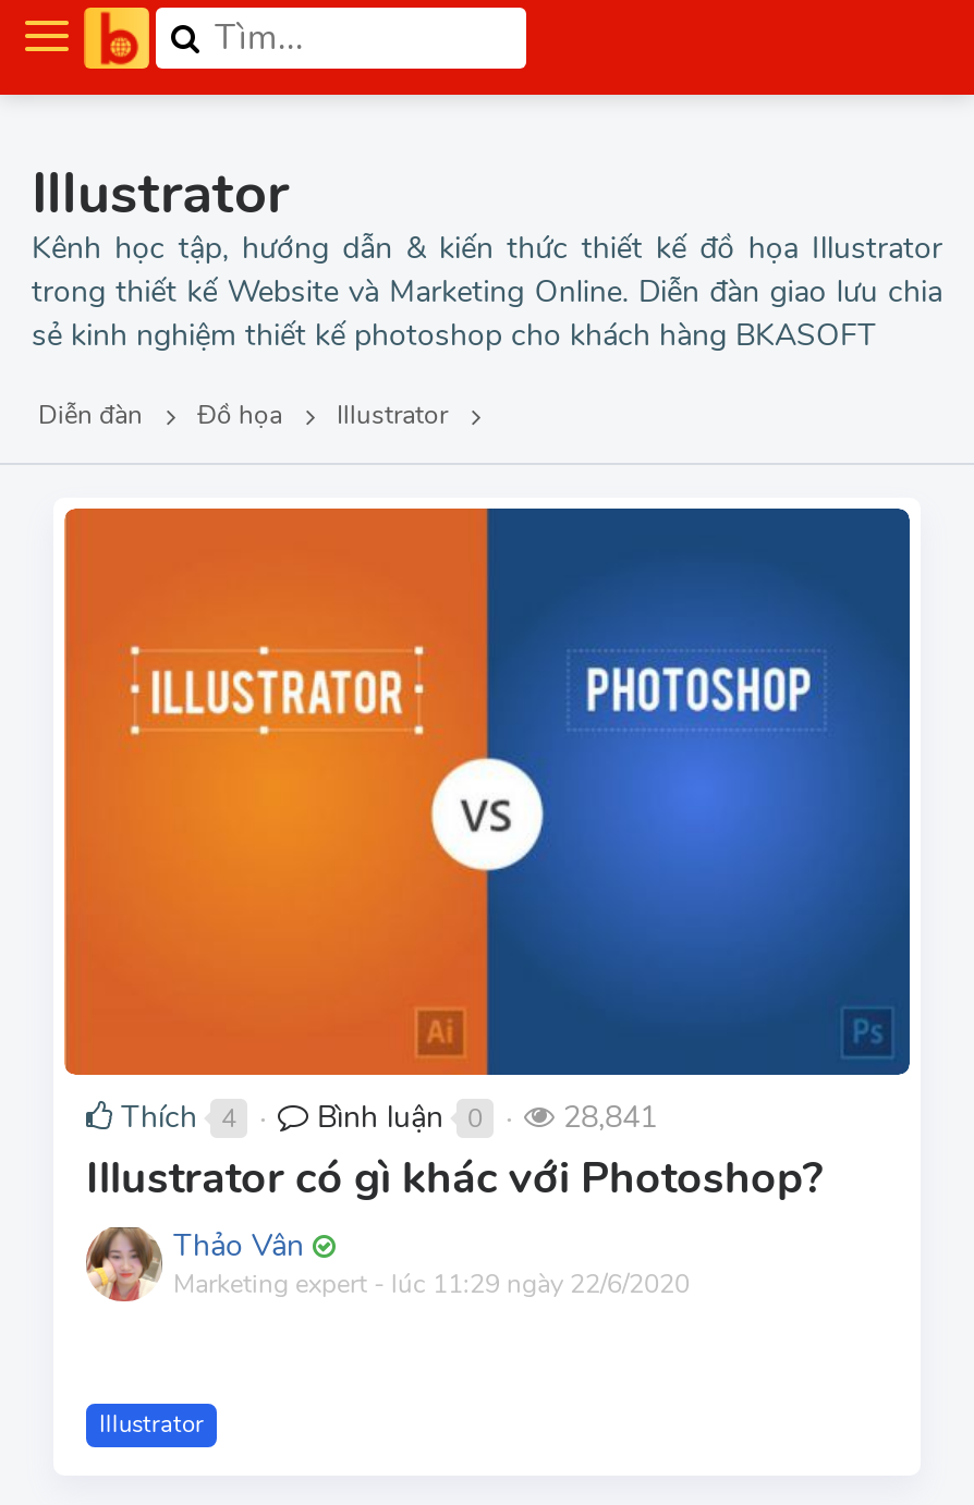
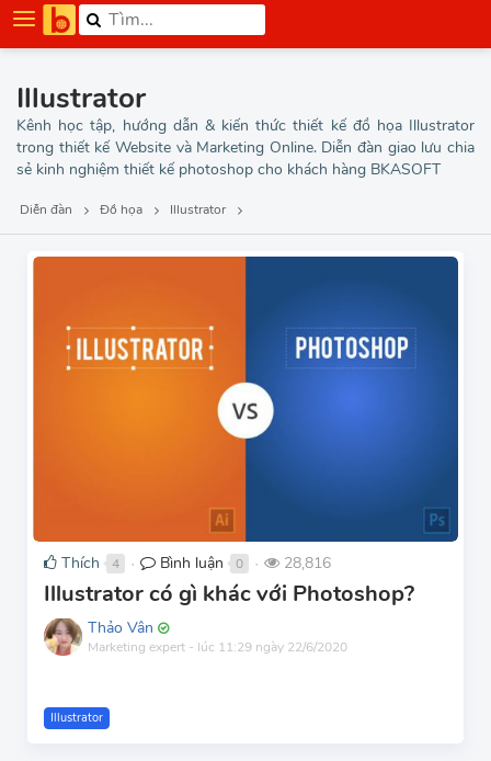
[555,1097,657,1138] 28,841 -> [279,553,331,573] 28,816

